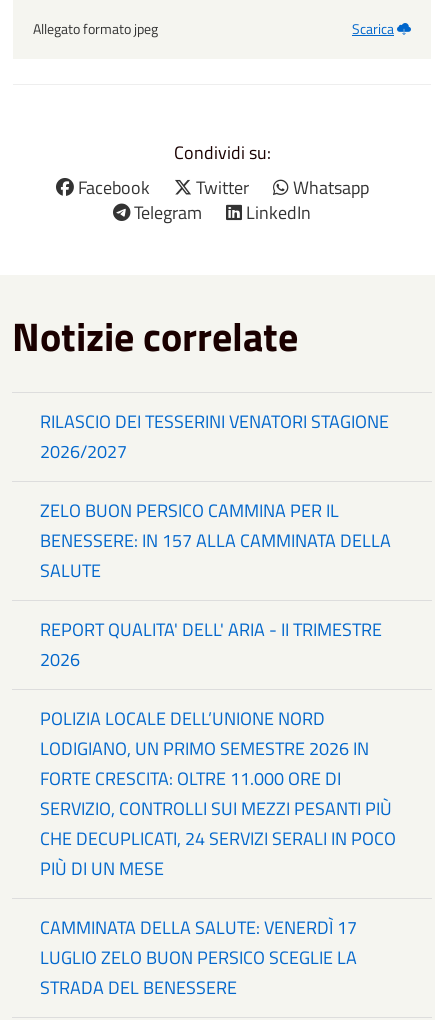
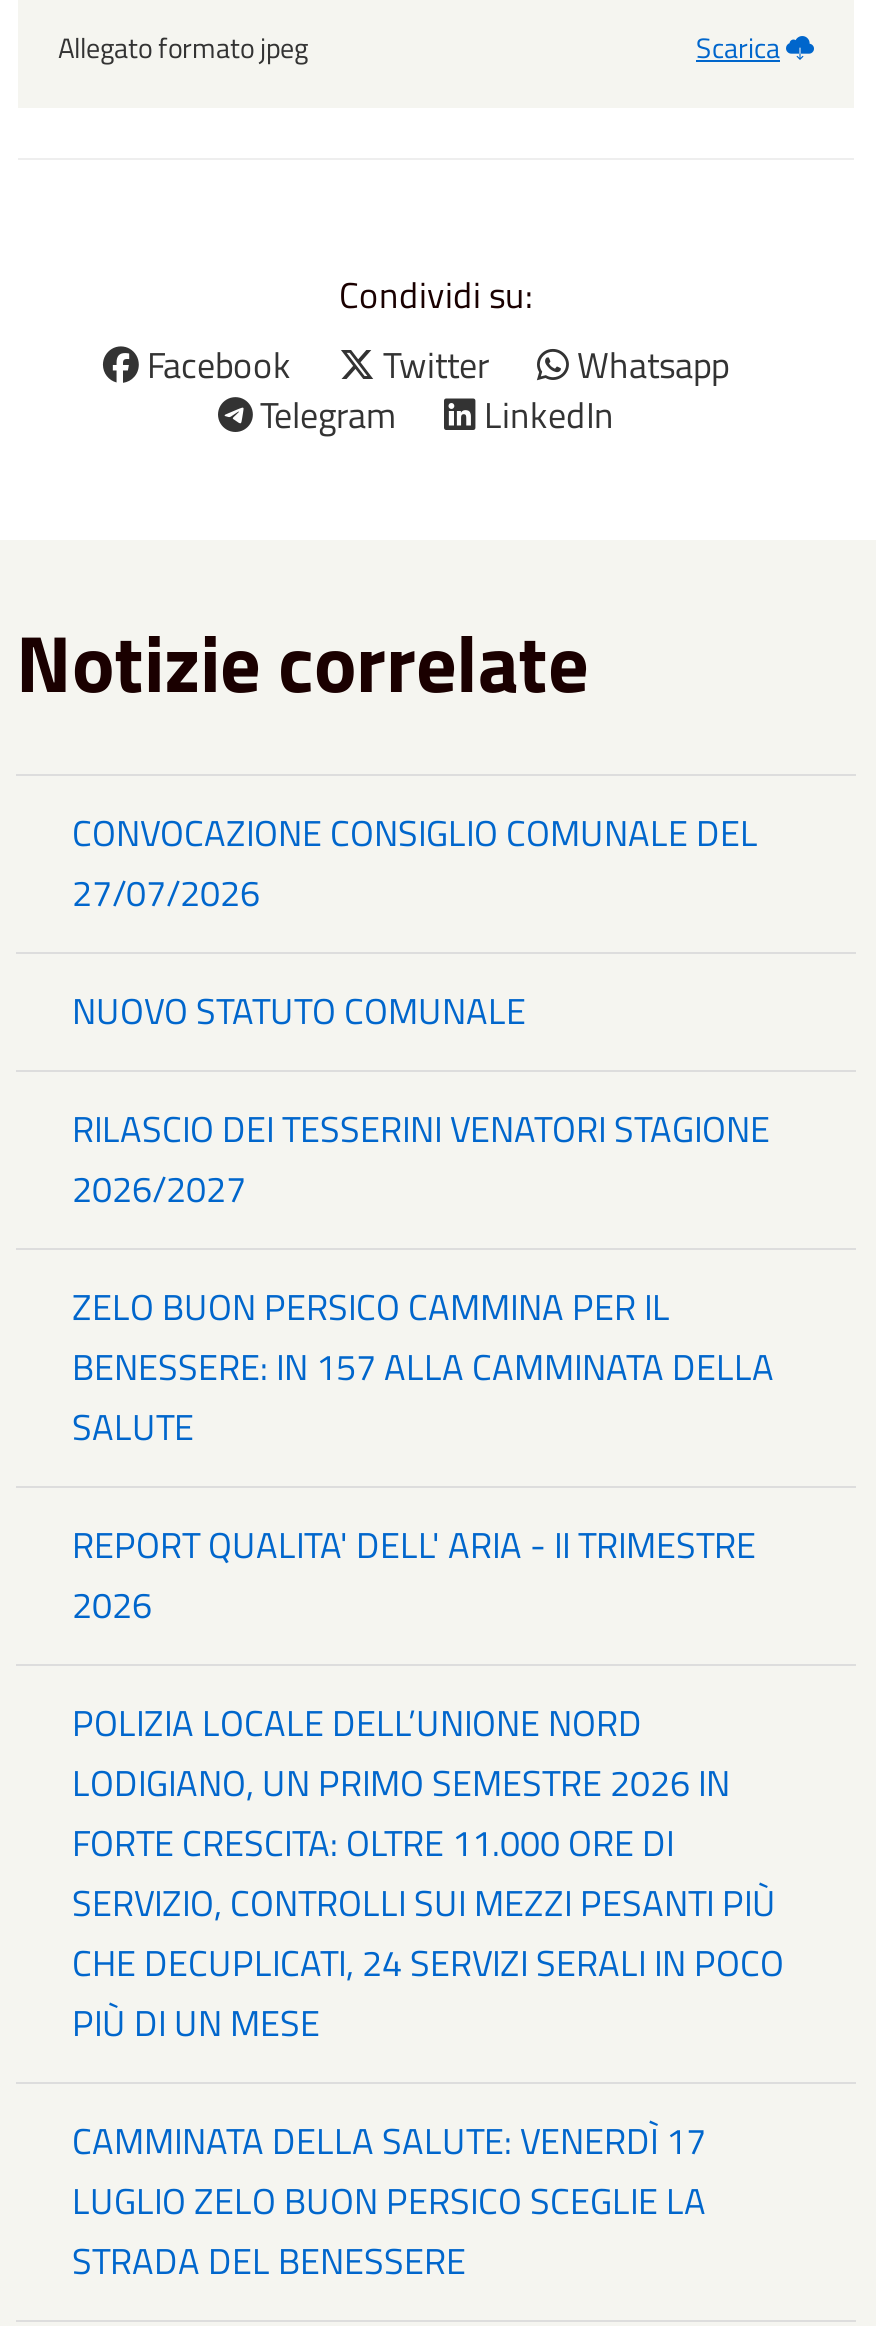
none -> [72,807,758,1039] CONVOCAZIONE CONSIGLIO COMUNALE DEL | 27/07/2026 | NUOVO STATUTO COMUNALE

